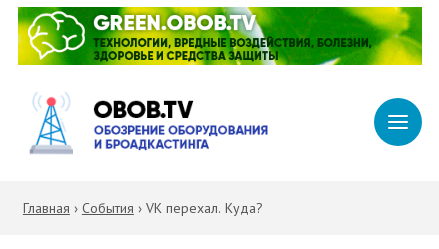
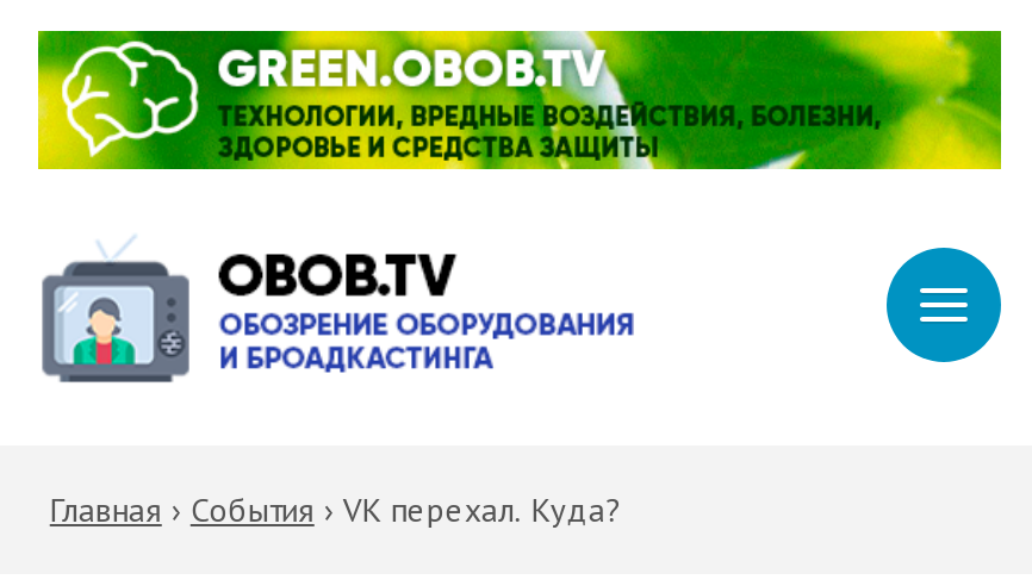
[20,96,81,154] [image] -> [41,245,191,384] [image]

